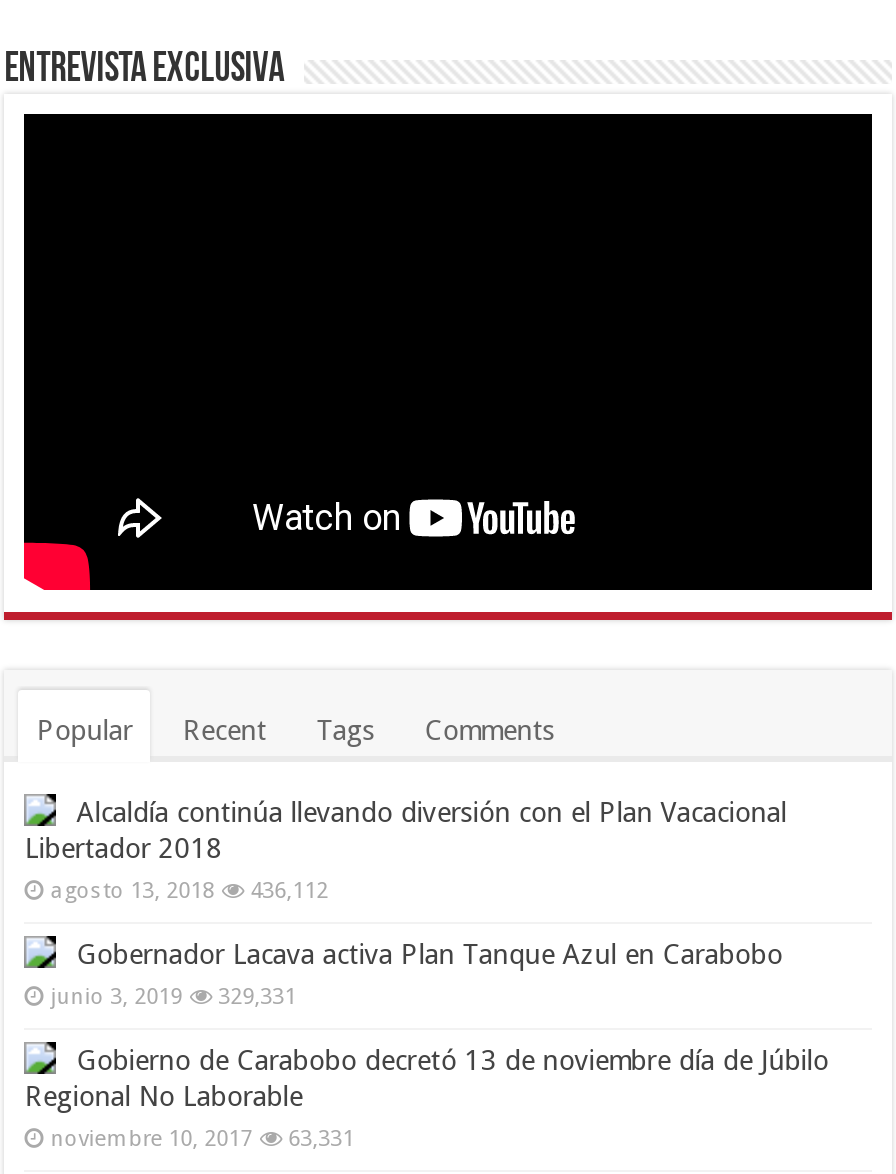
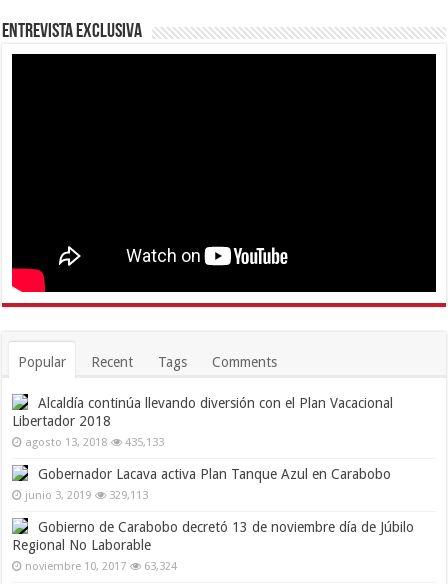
[50,877,328,903] agosto 13, 2018 436,112 -> [25,436,164,449] agosto 13, 2018 435,133
[50,983,296,1009] junio 3, 2019 329,331 -> [25,489,148,502] junio 3, 2019 329,113
[50,1125,354,1151] noviembre 10, 2017 63,331 -> [25,560,177,573] noviembre 10, 2017 63,324

